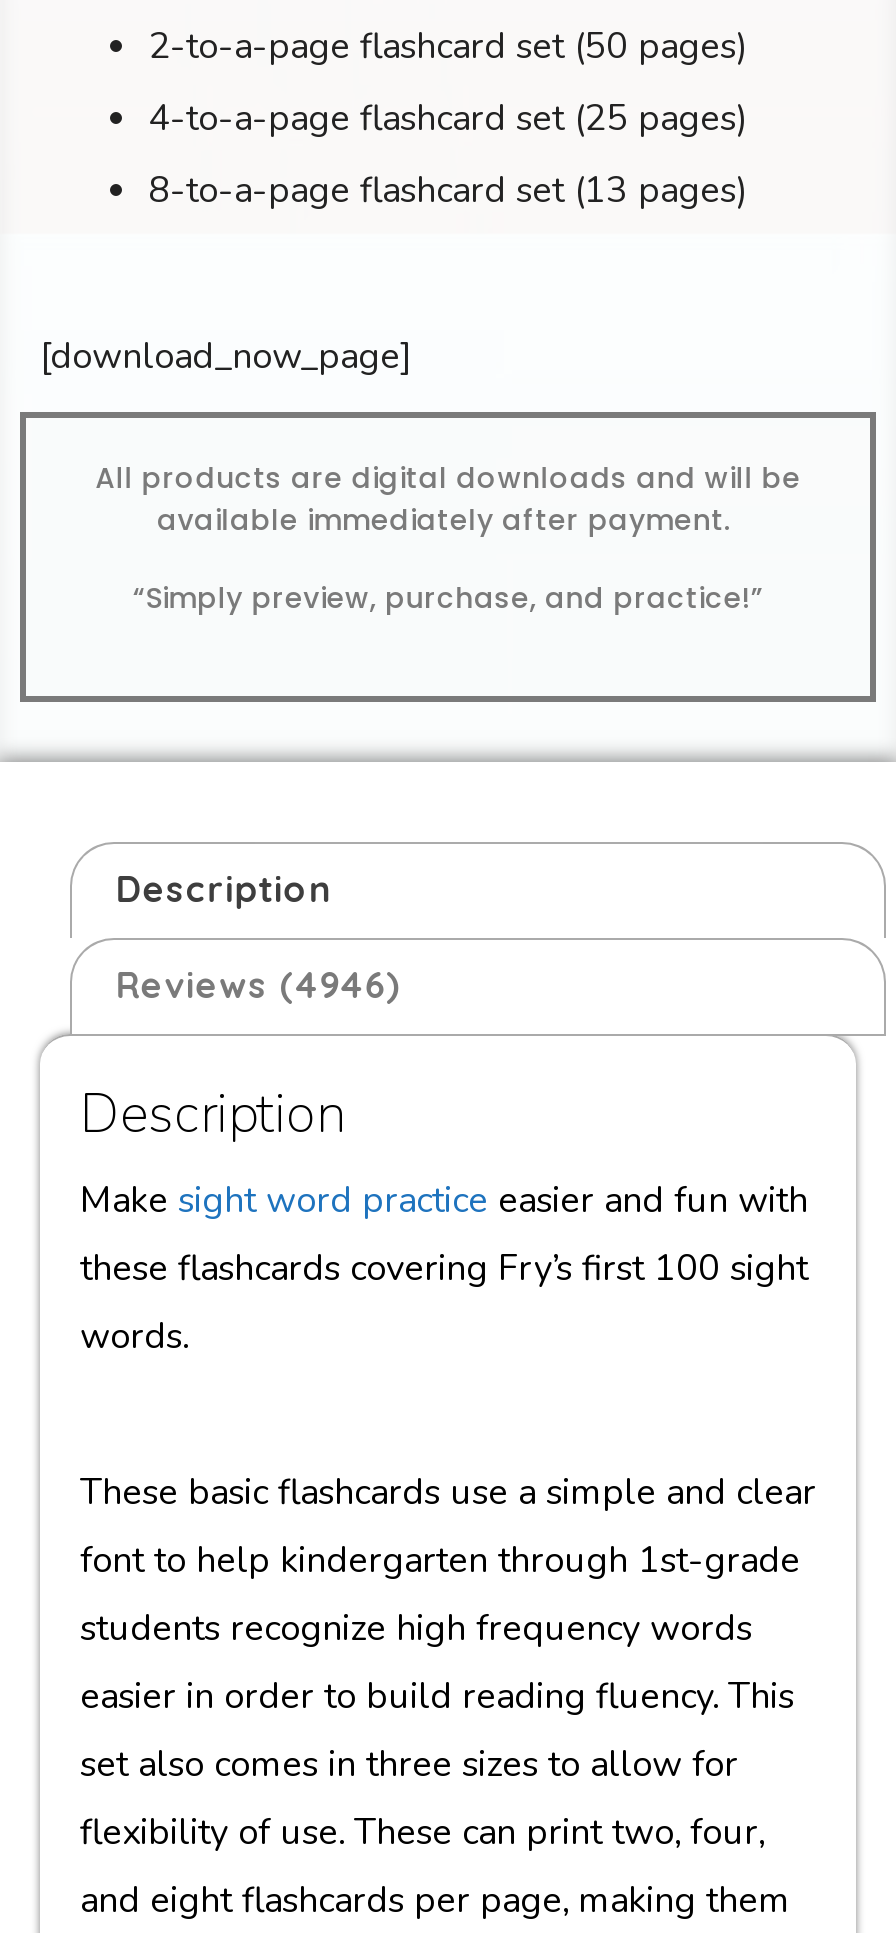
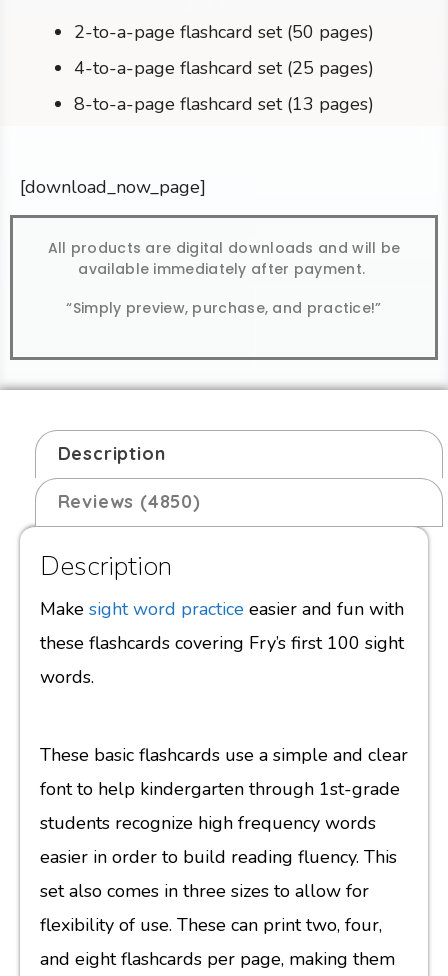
[115,962,402,1008] Reviews (4946) -> [58,490,201,513] Reviews (4850)

